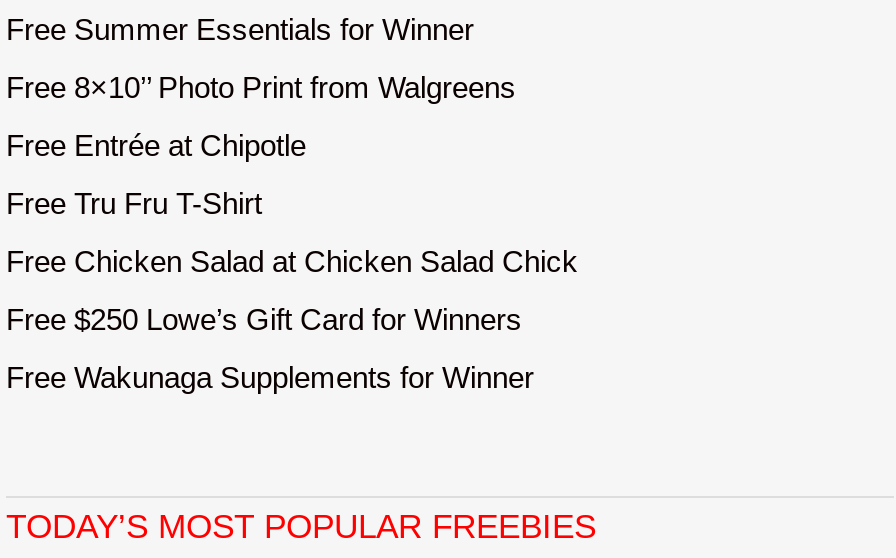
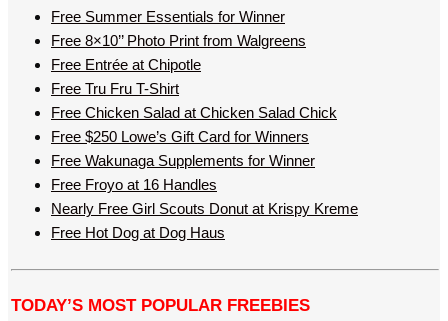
moved [6,244,578,278] -> [51,104,337,121]: Free Chicken Salad at Chicken Salad Chick
moved [6,302,522,336] -> [51,128,309,145]: Free $250 Lowe’s Gift Card for Winners
moved [6,360,534,394] -> [51,152,315,169]: Free Wakunaga Supplements for Winner
none -> [51,176,358,241] Free Froyo at 16 Handles | Nearly Free Girl Scouts Donut at Krispy Kreme | Free Hot Dog at Dog Haus

